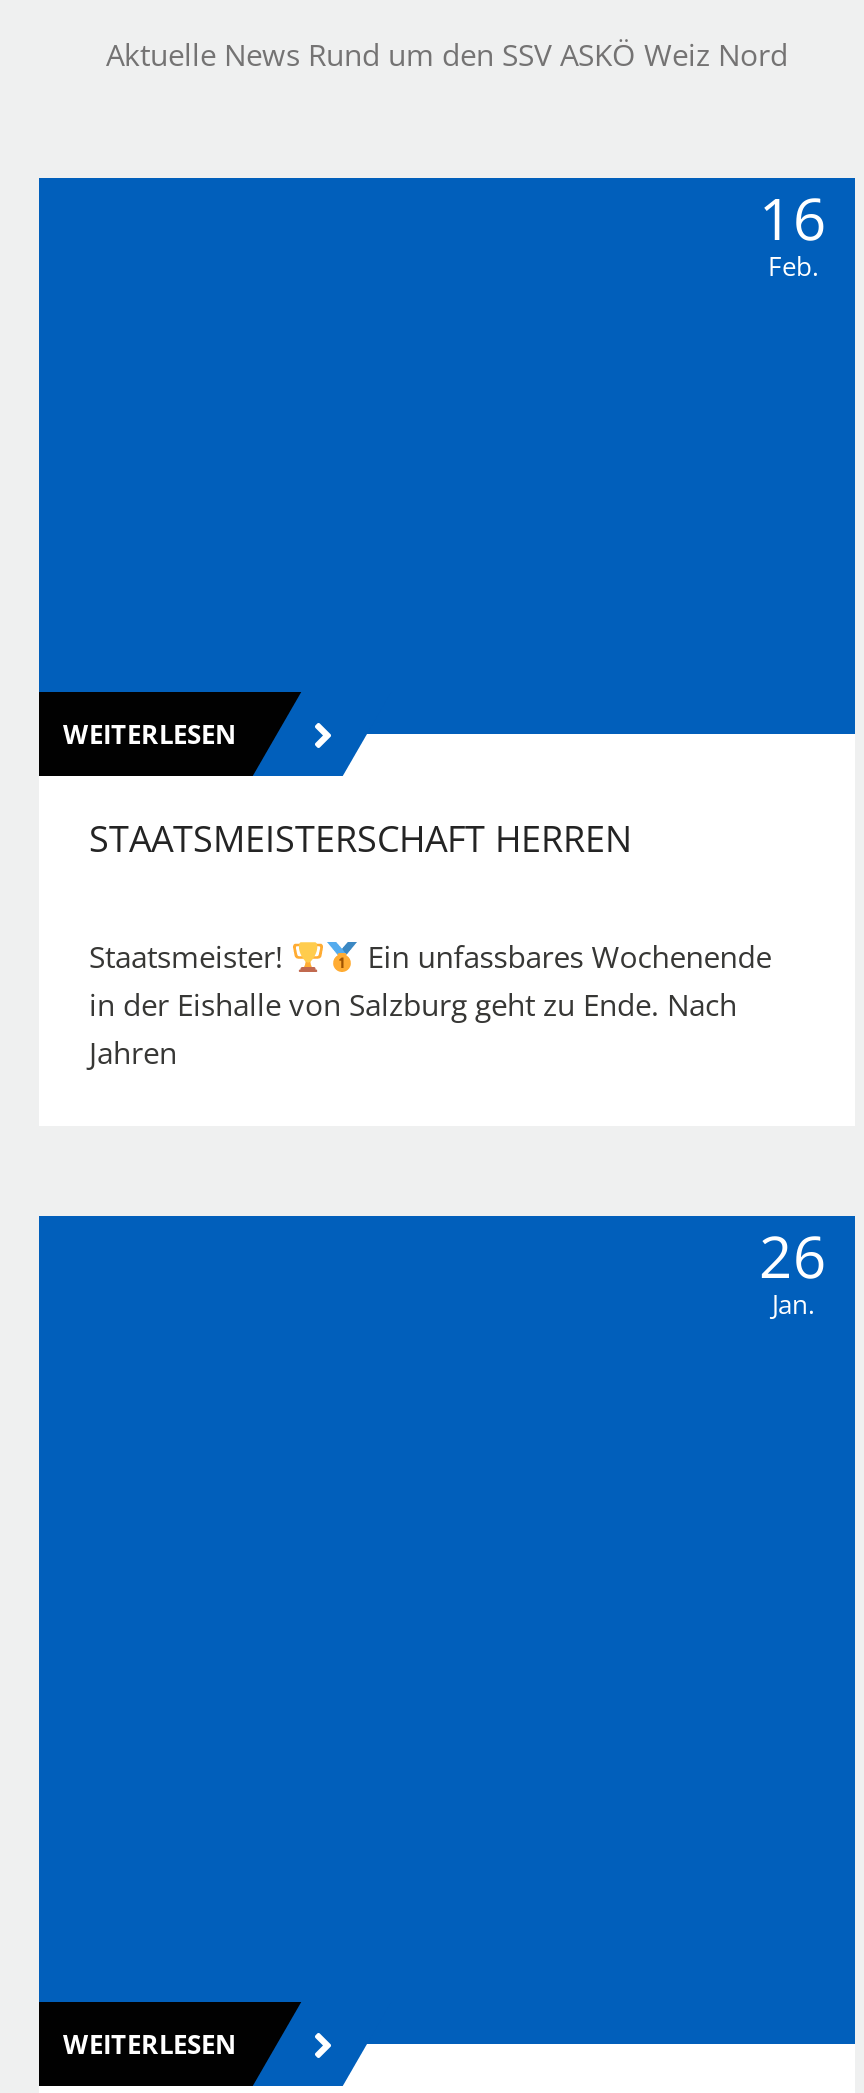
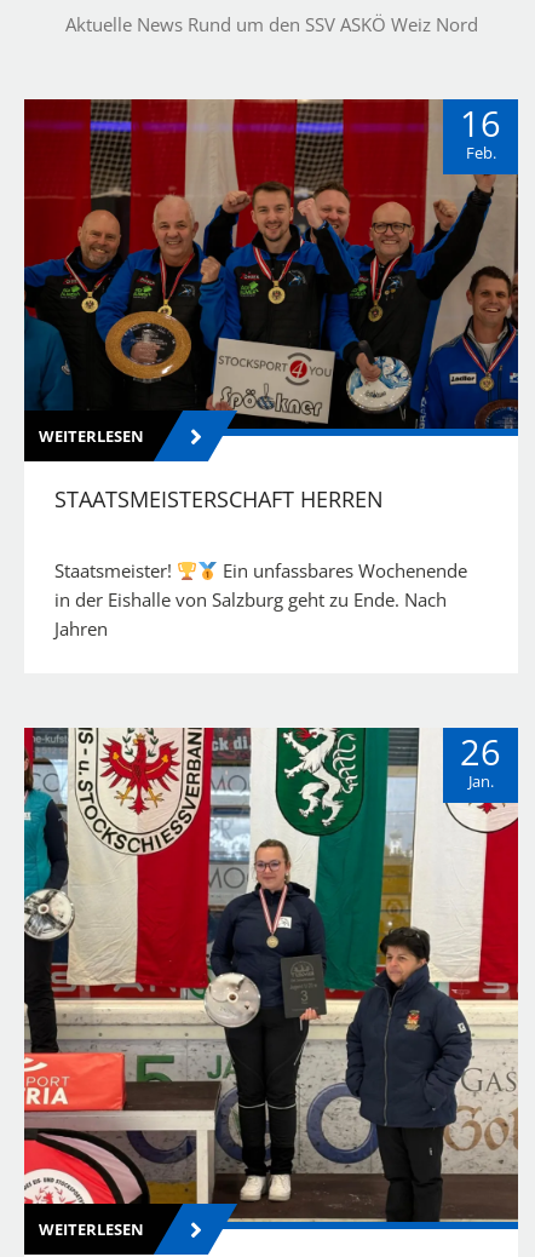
none -> [23,98,519,430] [image]
none -> [23,727,519,1223] [image]

